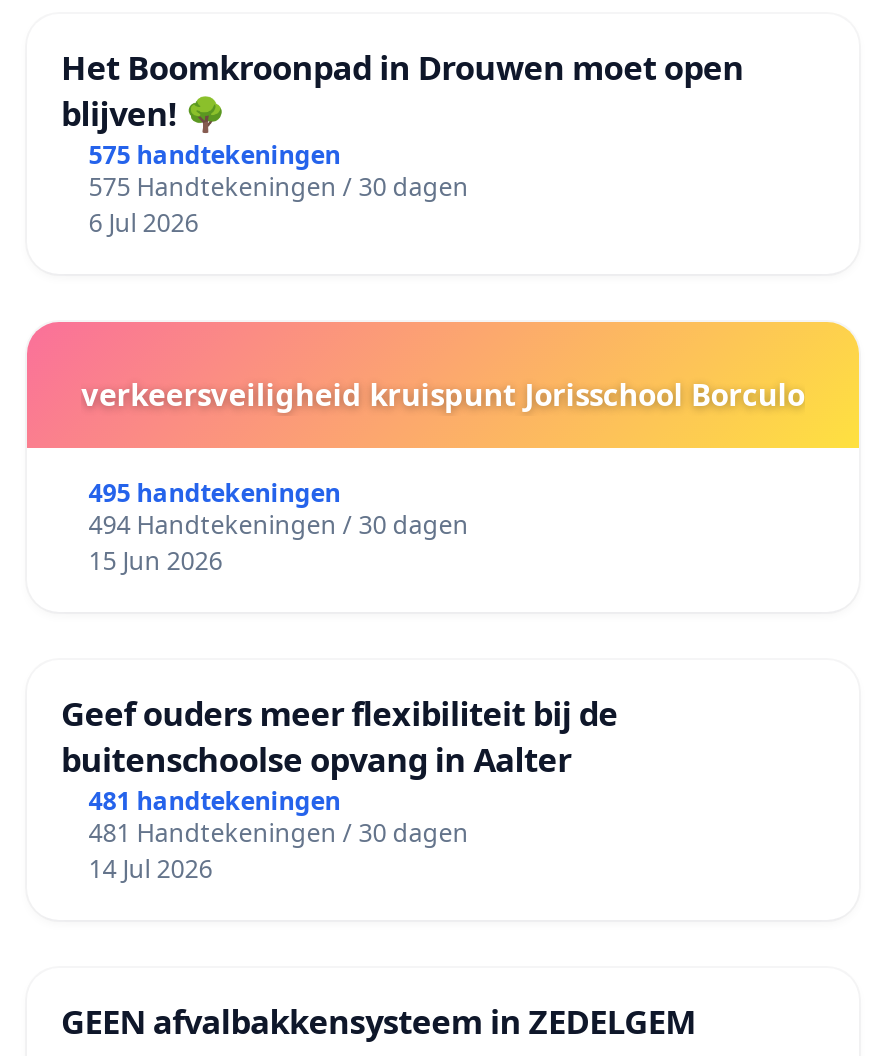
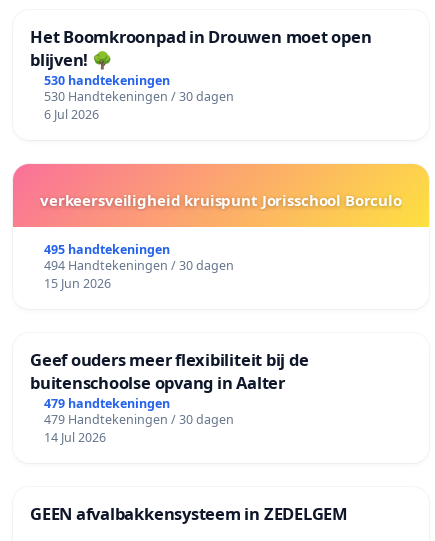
[89,139,341,173] 575 handtekeningen -> [44,72,170,89] 530 handtekeningen
[89,171,469,205] 575 Handtekeningen / 30 dagen -> [44,88,234,105] 530 Handtekeningen / 30 dagen
[89,784,341,818] 481 handtekeningen -> [44,395,170,412] 479 handtekeningen
[89,816,469,850] 481 Handtekeningen / 30 dagen -> [44,411,234,428] 479 Handtekeningen / 30 dagen

